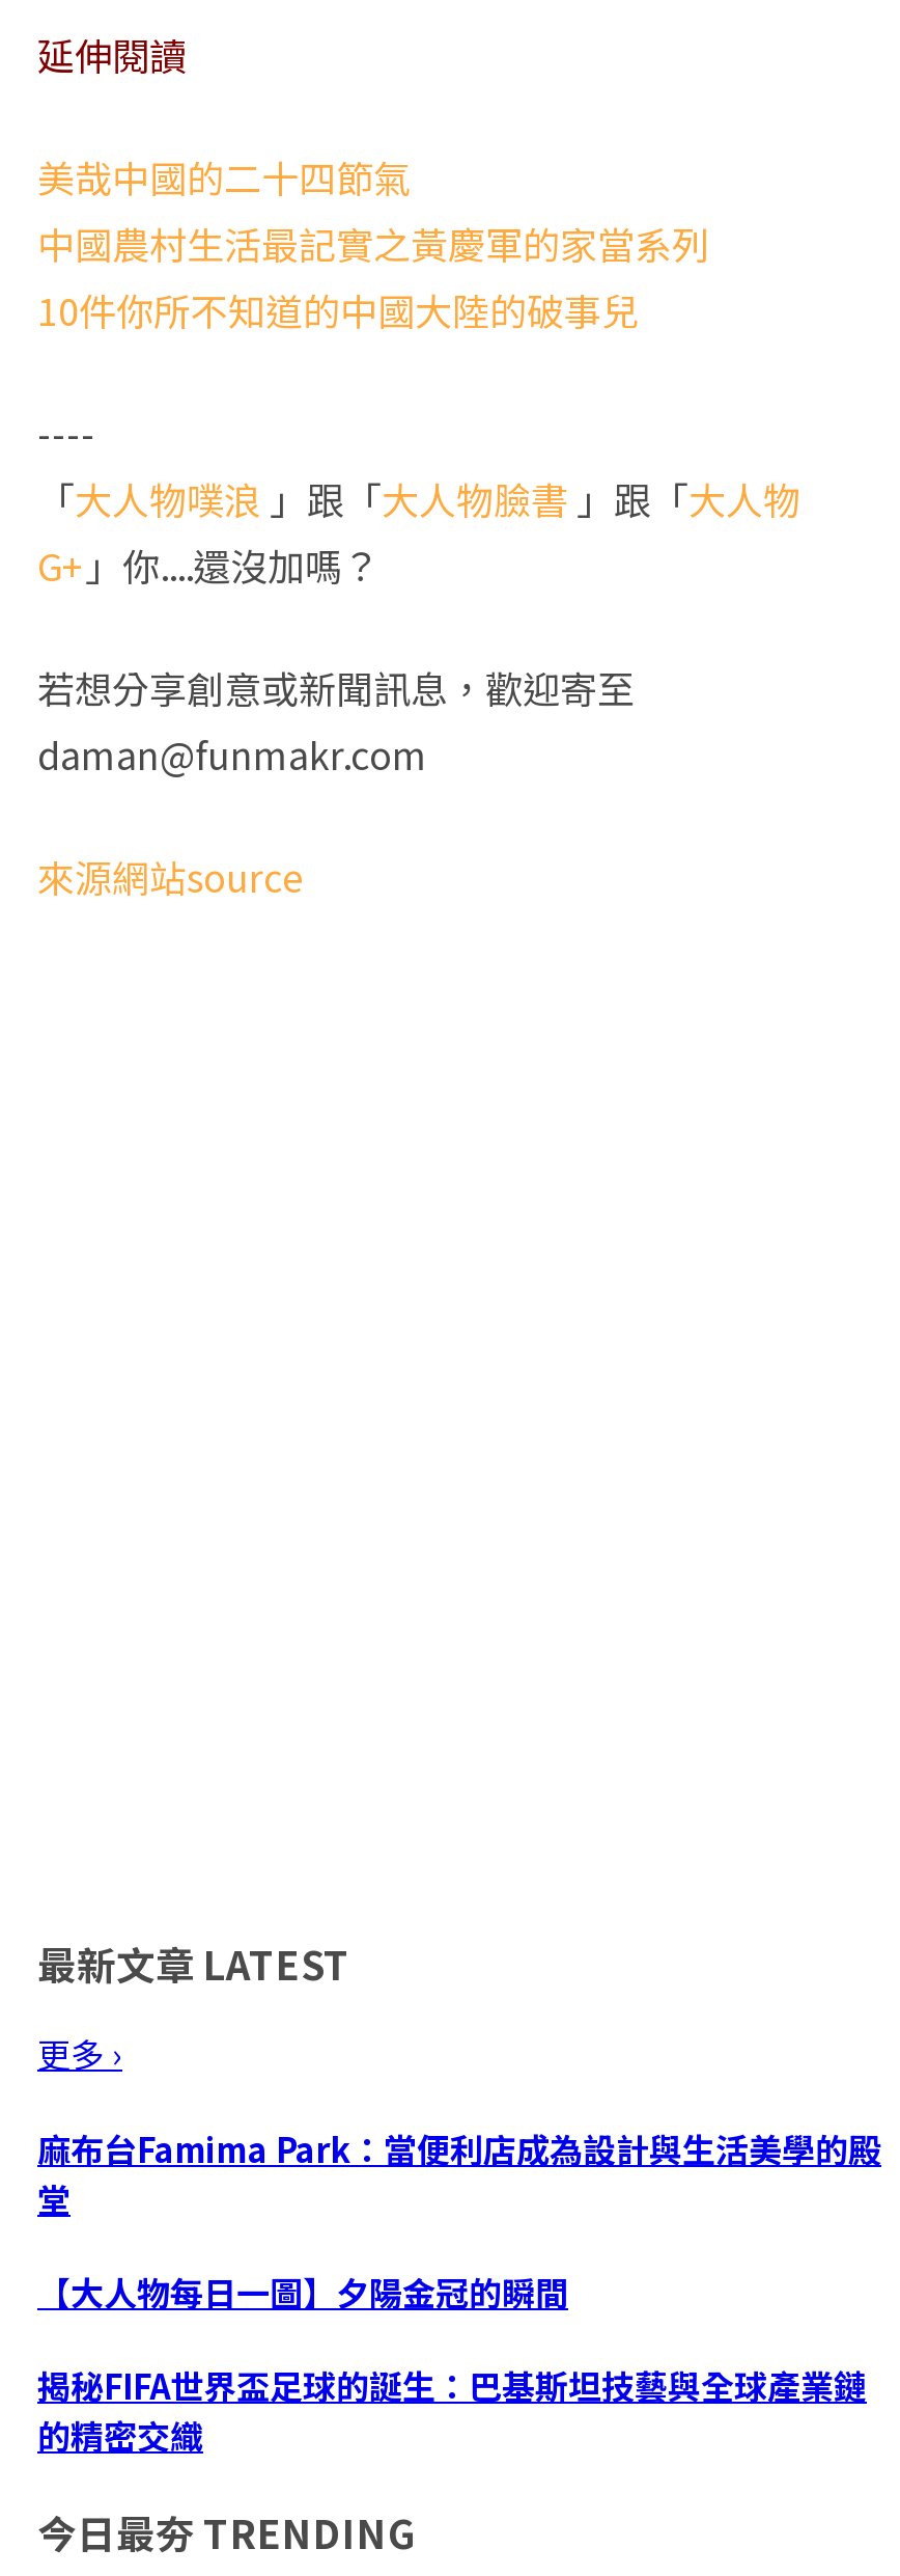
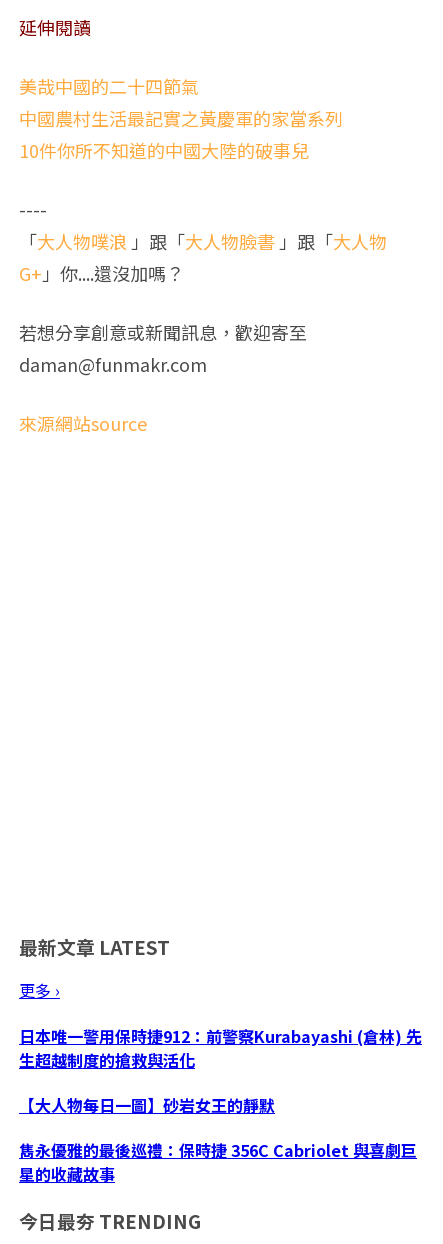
[37,2122,881,2222] 麻布台Famima Park：當便利店成為設計與生活美學的殿 | 堂 -> [19,1023,422,1071] 日本唯一警用保時捷912：前警察Kurabayashi (倉林) 先 | 生超越制度的搶救與活化
[37,2266,568,2316] 【大人物每日一圖】夕陽金冠的瞬間 -> [19,1093,275,1117] 【大人物每日一圖】砂岩女王的靜默
[37,2360,867,2460] 揭秘FIFA世界盃足球的誕生：巴基斯坦技藝與全球產業鏈 | 的精密交織 -> [19,1138,417,1186] 雋永優雅的最後巡禮：保時捷 356C Cabriolet 與喜劇巨 | 星的收藏故事

